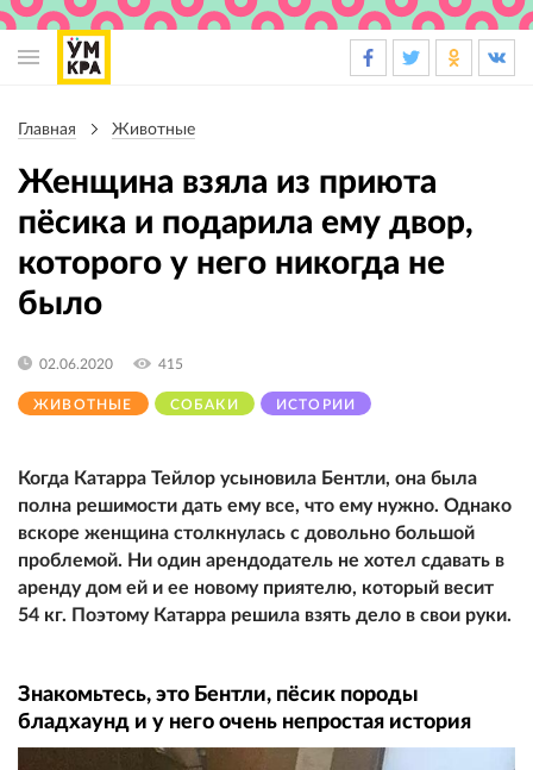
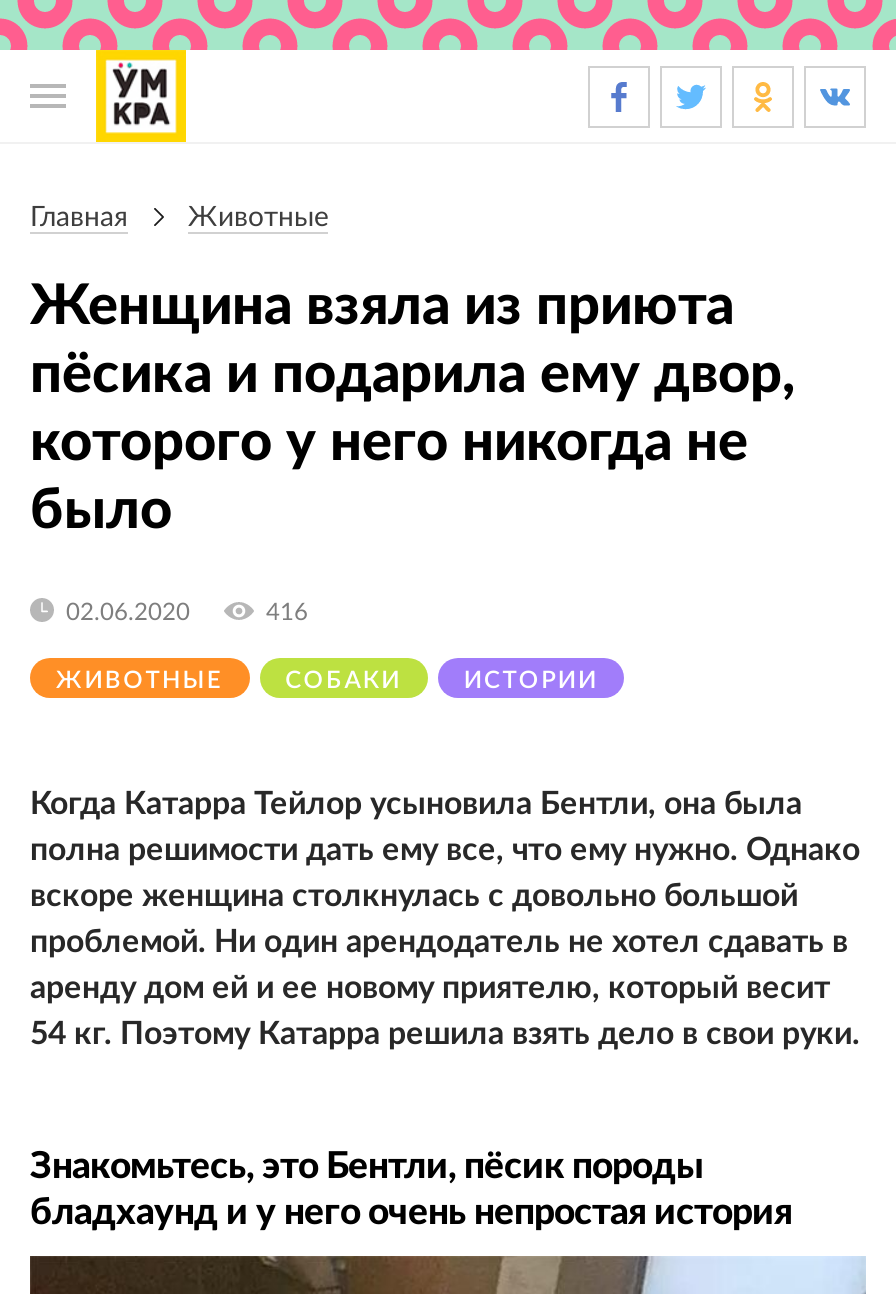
[158,357,183,371] 415 -> [266,599,308,623] 416

